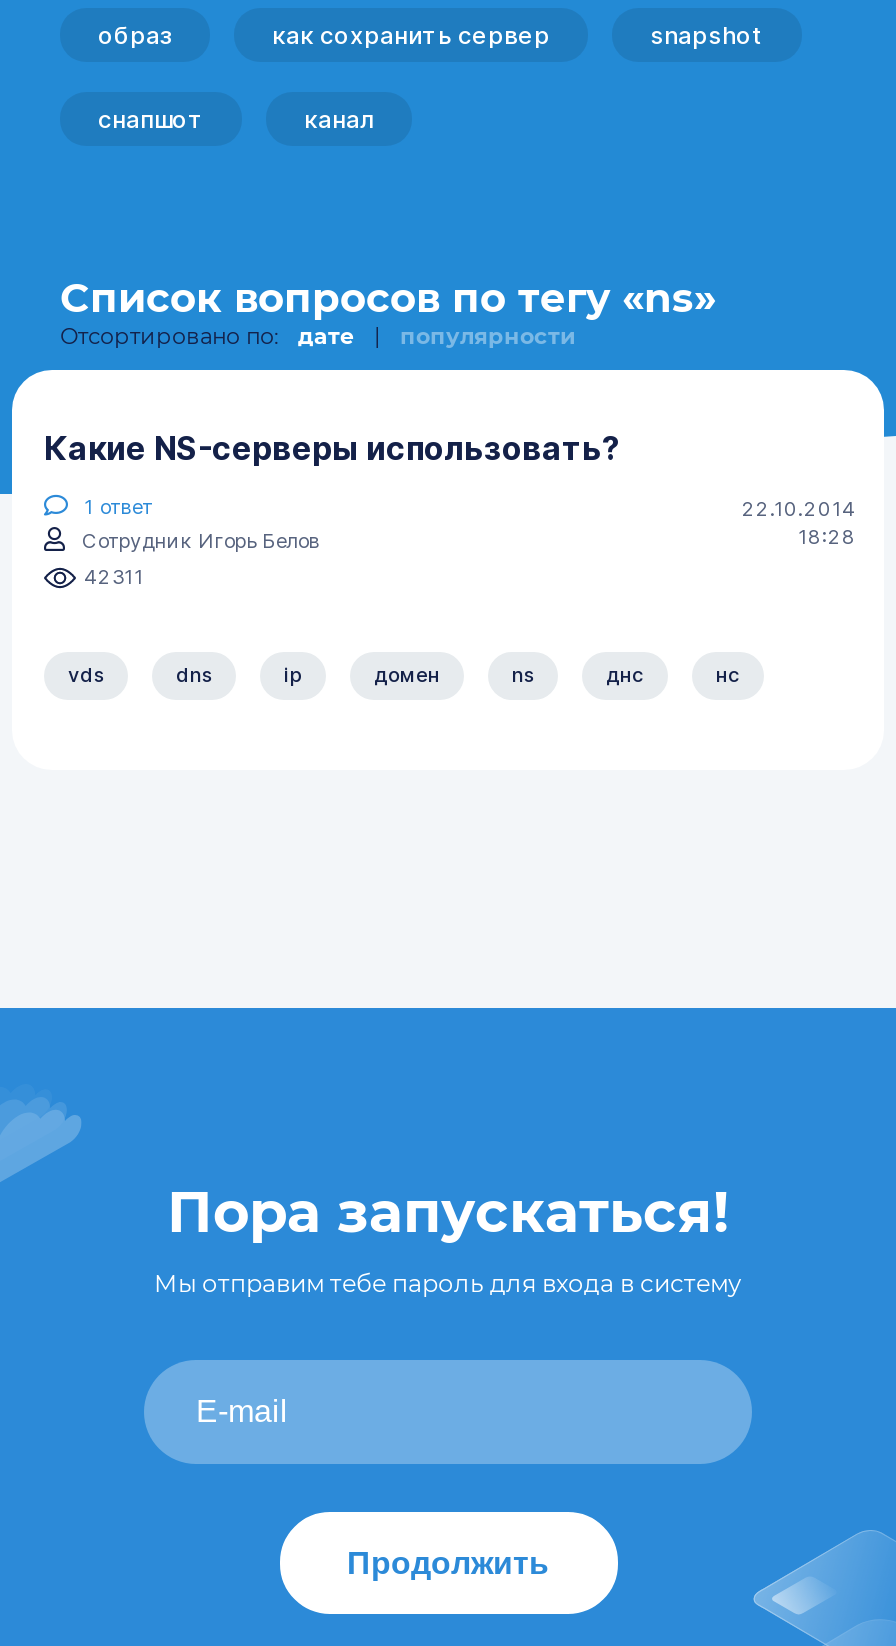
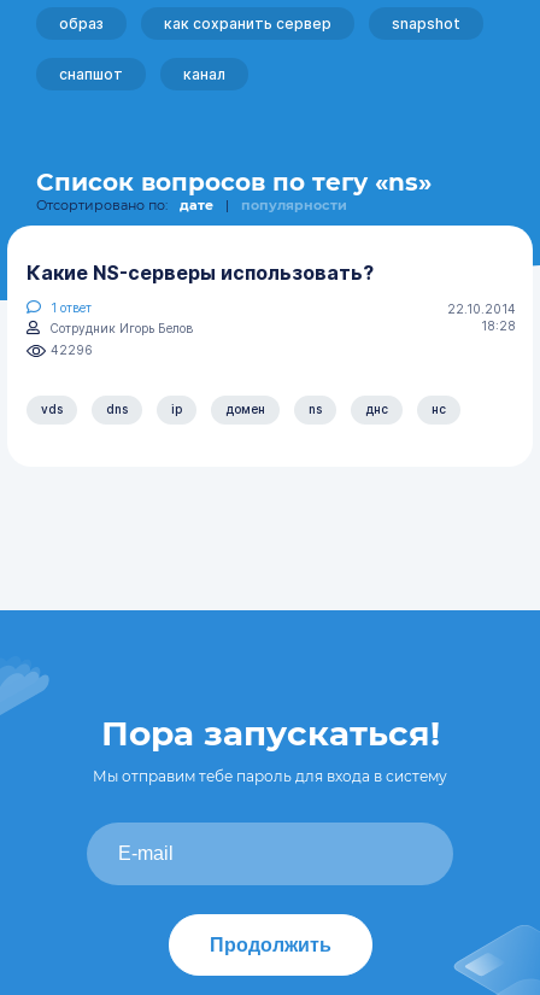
[84,565,144,589] 42311 -> [51,343,93,358] 42296

